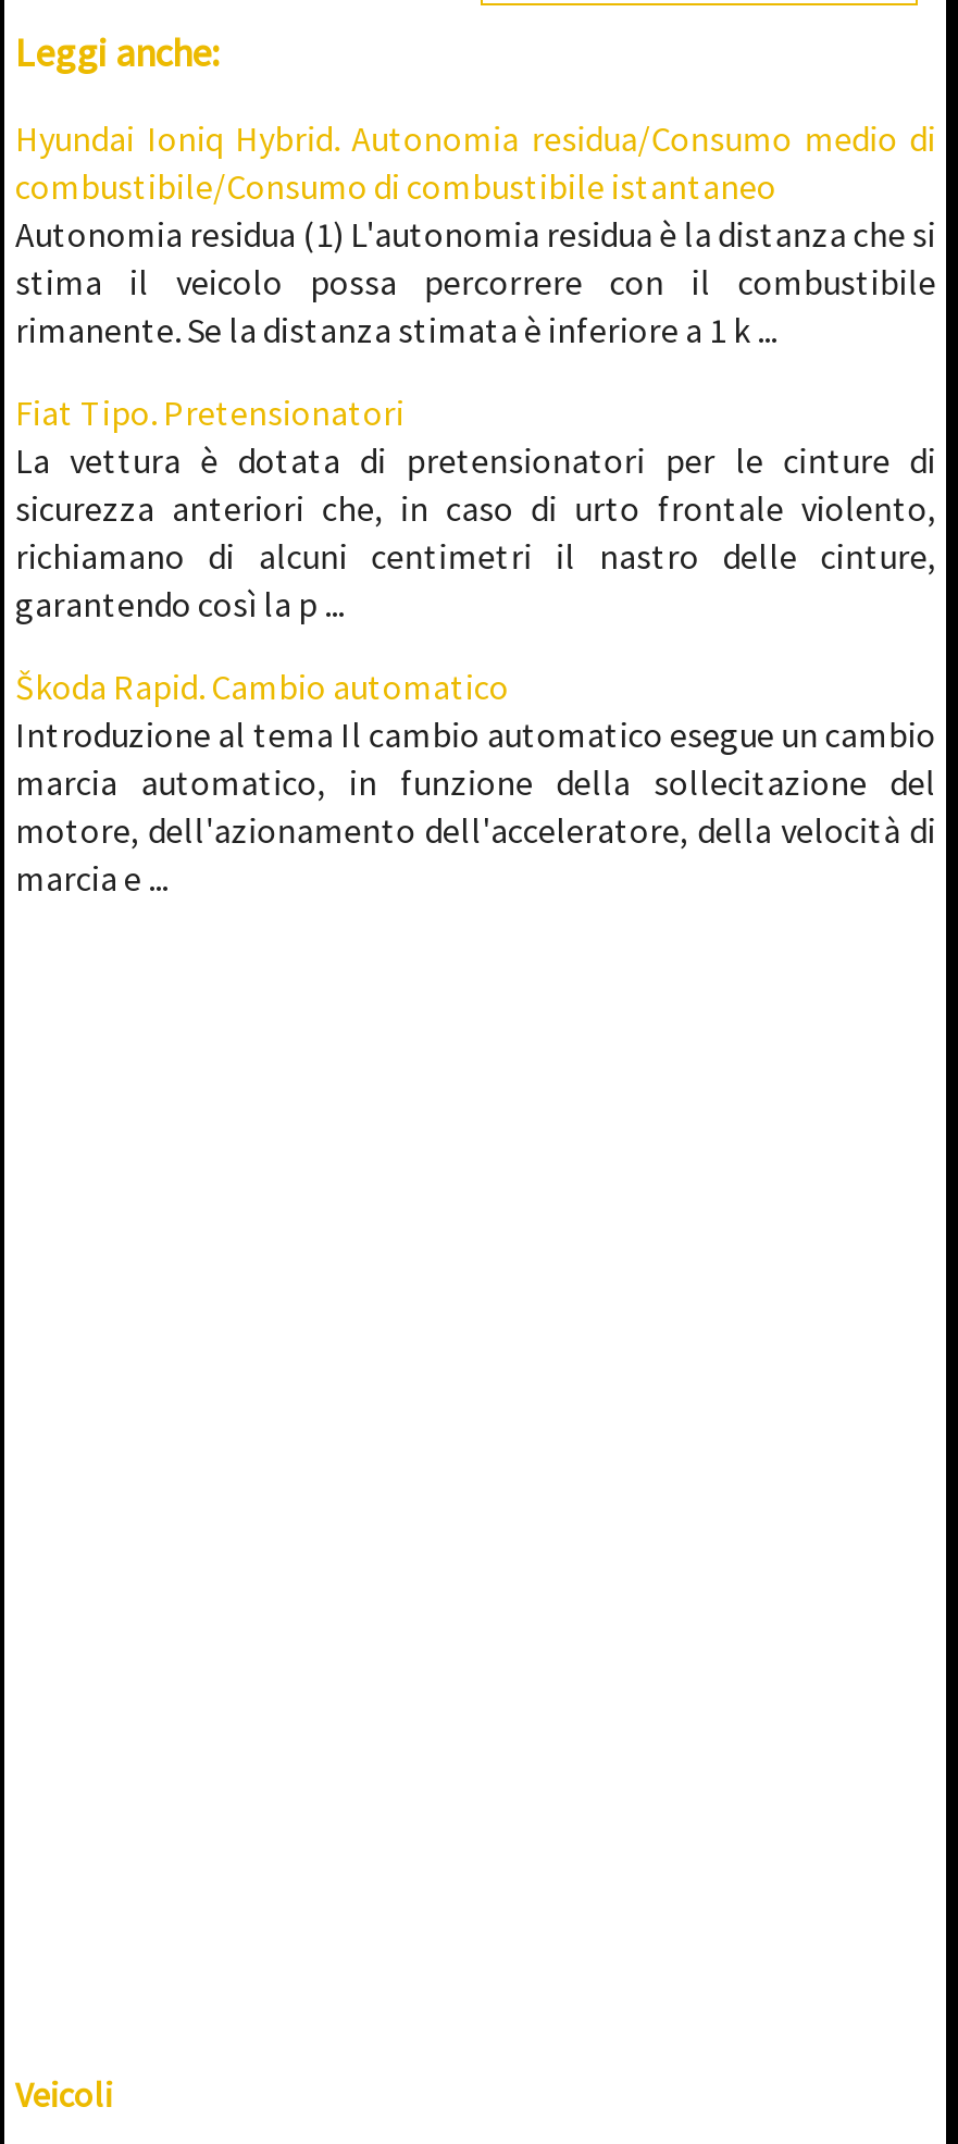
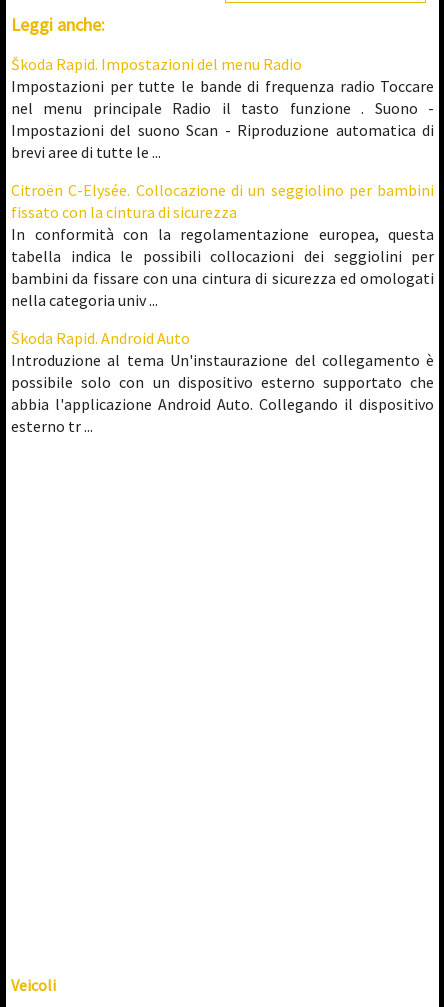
[15,116,936,351] Hyundai Ioniq Hybrid. Autonomia residua/Consumo medio di | combustibile/Consumo di combustibile istantaneo | Autonomia residua (1) L'autonomia residua è la distanza che si | stima il veicolo possa percorrere con il combustibile | rimanente. Se la distanza stimata è inferiore a 1 k ... -> [11,54,434,162] Škoda Rapid. Impostazioni del menu Radio | Impostazioni per tutte le bande di frequenza radio Toccare | nel menu principale Radio il tasto funzione . Suono - | Impostazioni del suono Scan - Riproduzione automatica di | brevi aree di tutte le ...
[15,390,936,625] Fiat Tipo. Pretensionatori | La vettura è dotata di pretensionatori per le cinture di | sicurezza anteriori che, in caso di urto frontale violento, | richiamano di alcuni centimetri il nastro delle cinture, | garantendo così la p ... -> [11,180,434,310] Citroën C-Elysée. Collocazione di un seggiolino per bambini | fissato con la cintura di sicurezza | In conformità con la regolamentazione europea, questa | tabella indica le possibili collocazioni dei seggiolini per | bambini da fissare con una cintura di sicurezza ed omologati | nella categoria univ ...
[15,664,936,899] Škoda Rapid. Cambio automatico | Introduzione al tema Il cambio automatico esegue un cambio | marcia automatico, in funzione della sollecitazione del | motore, dell'azionamento dell'acceleratore, della velocità di | marcia e ... -> [11,328,434,436] Škoda Rapid. Android Auto | Introduzione al tema Un'instaurazione del collegamento è | possibile solo con un dispositivo esterno supportato che | abbia l'applicazione Android Auto. Collegando il dispositivo | esterno tr ...

